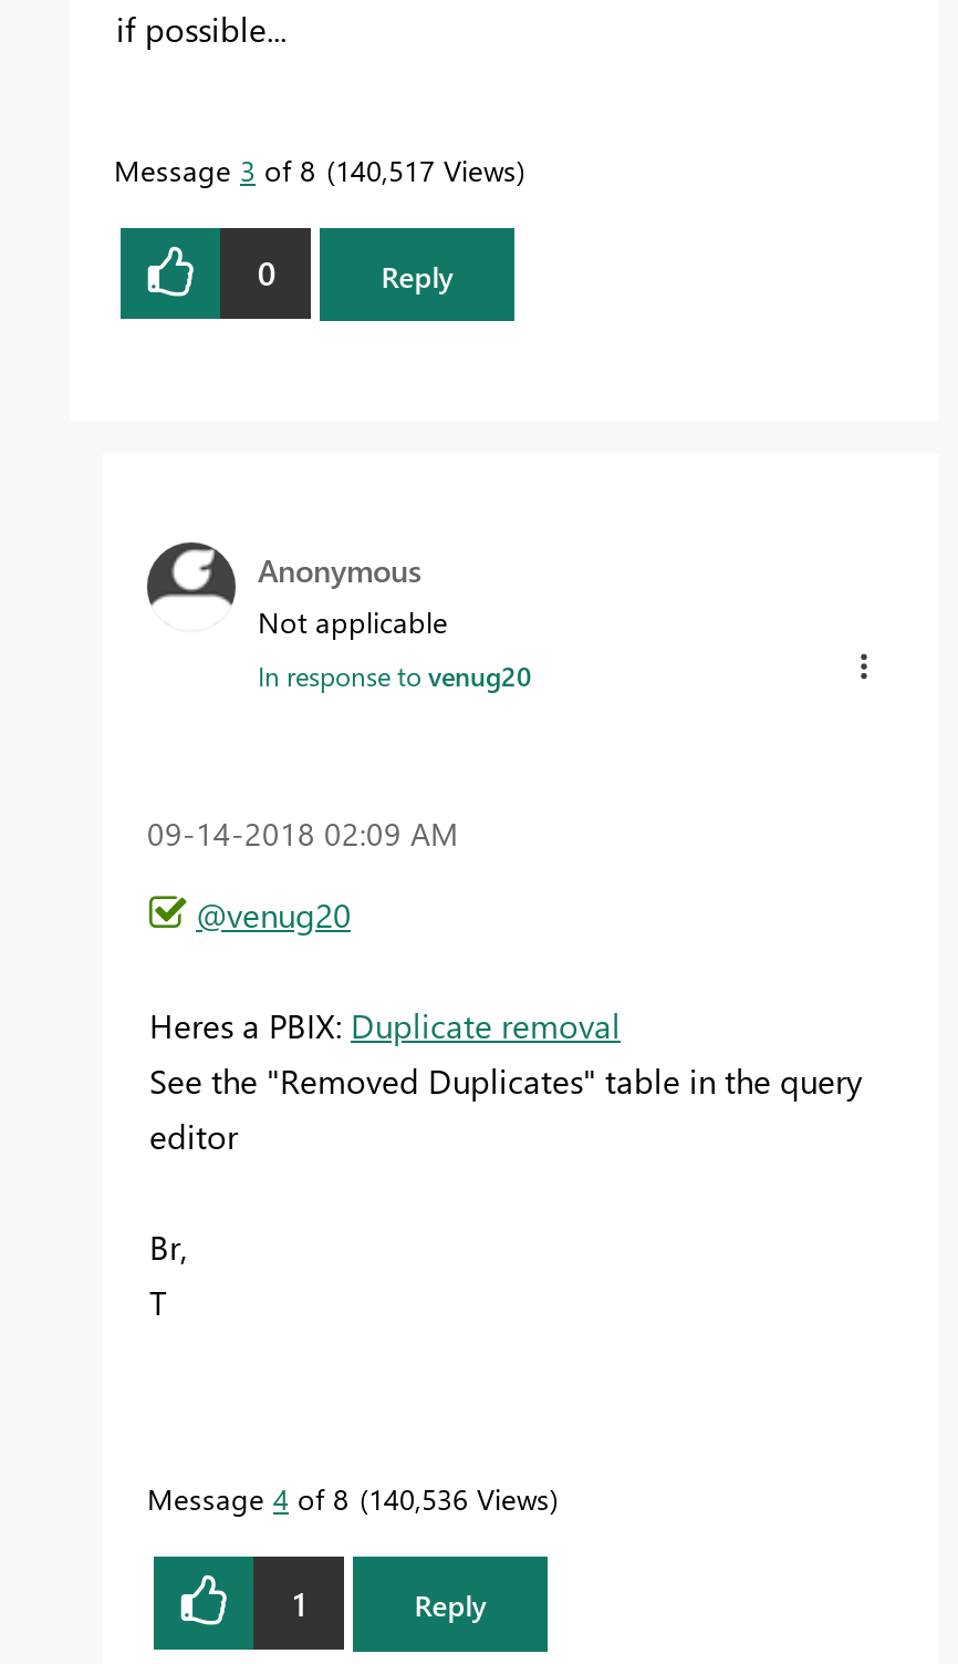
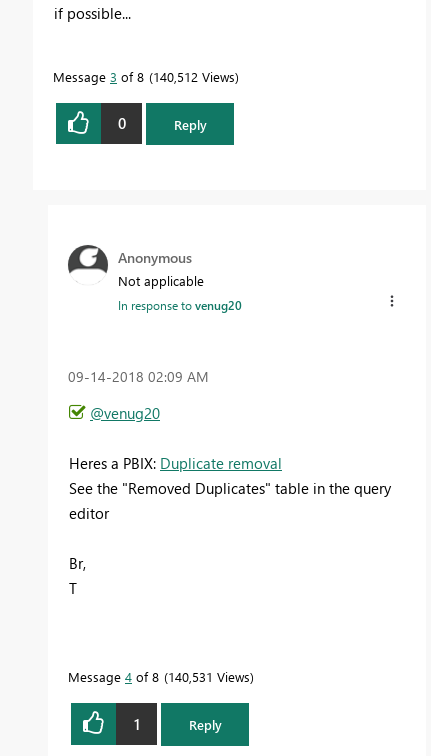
[114,151,517,188] Message 3 of 8 140,517 Views -> [53,68,235,85] Message 3 of 8 140,512 Views
[147,1480,550,1518] Message 4 of 8 140,536 Views -> [68,668,250,685] Message 4 of 8 140,531 Views

